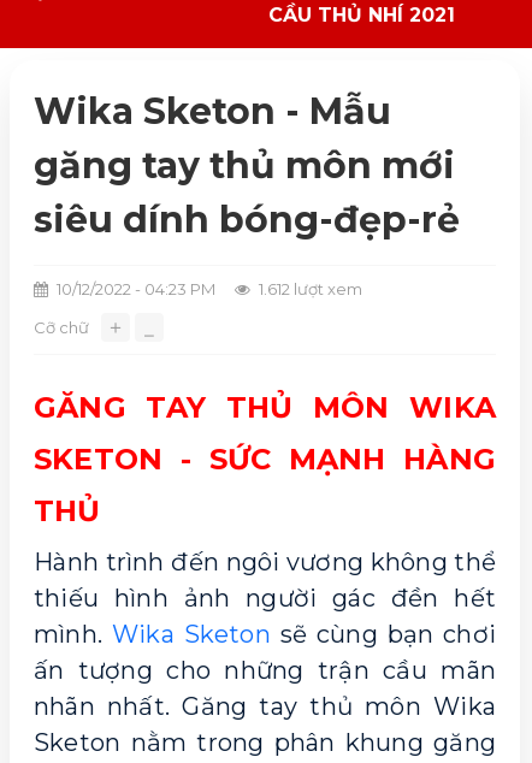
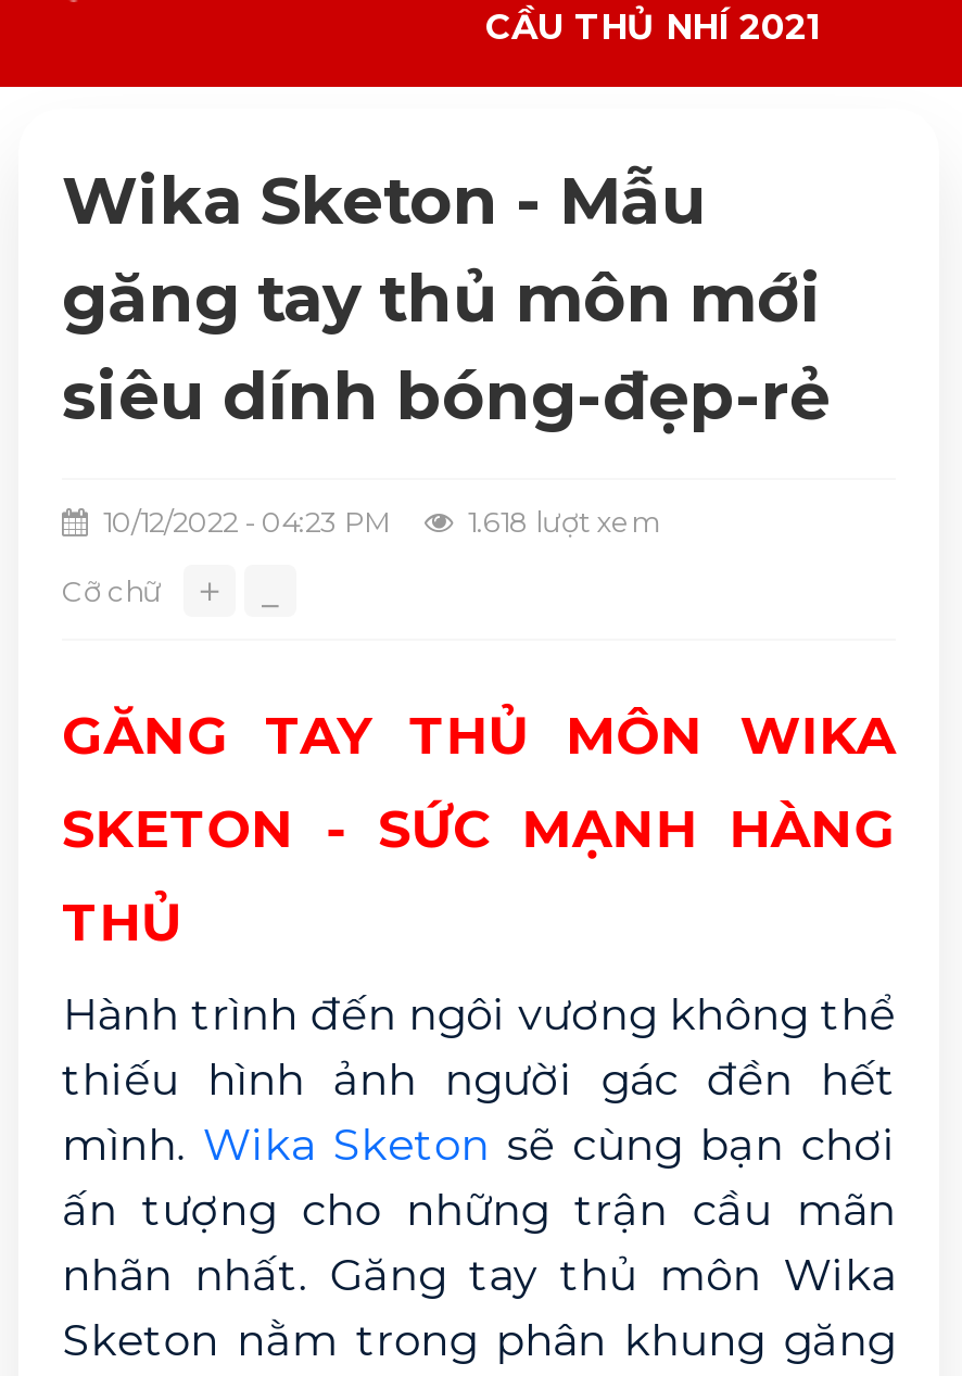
[255,279,362,299] 1.612 lượt xem -> [461,504,659,539] 1.618 lượt xem

